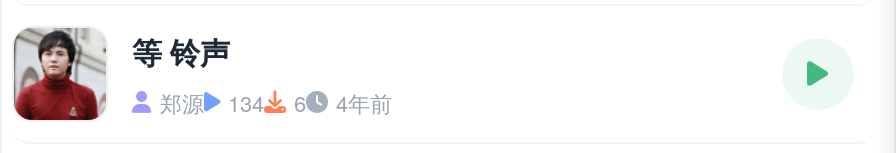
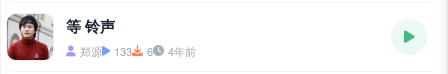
[160,86,392,118] 郑源 134 6 4年前 -> [80,43,196,59] 郑源 133 6 4年前

